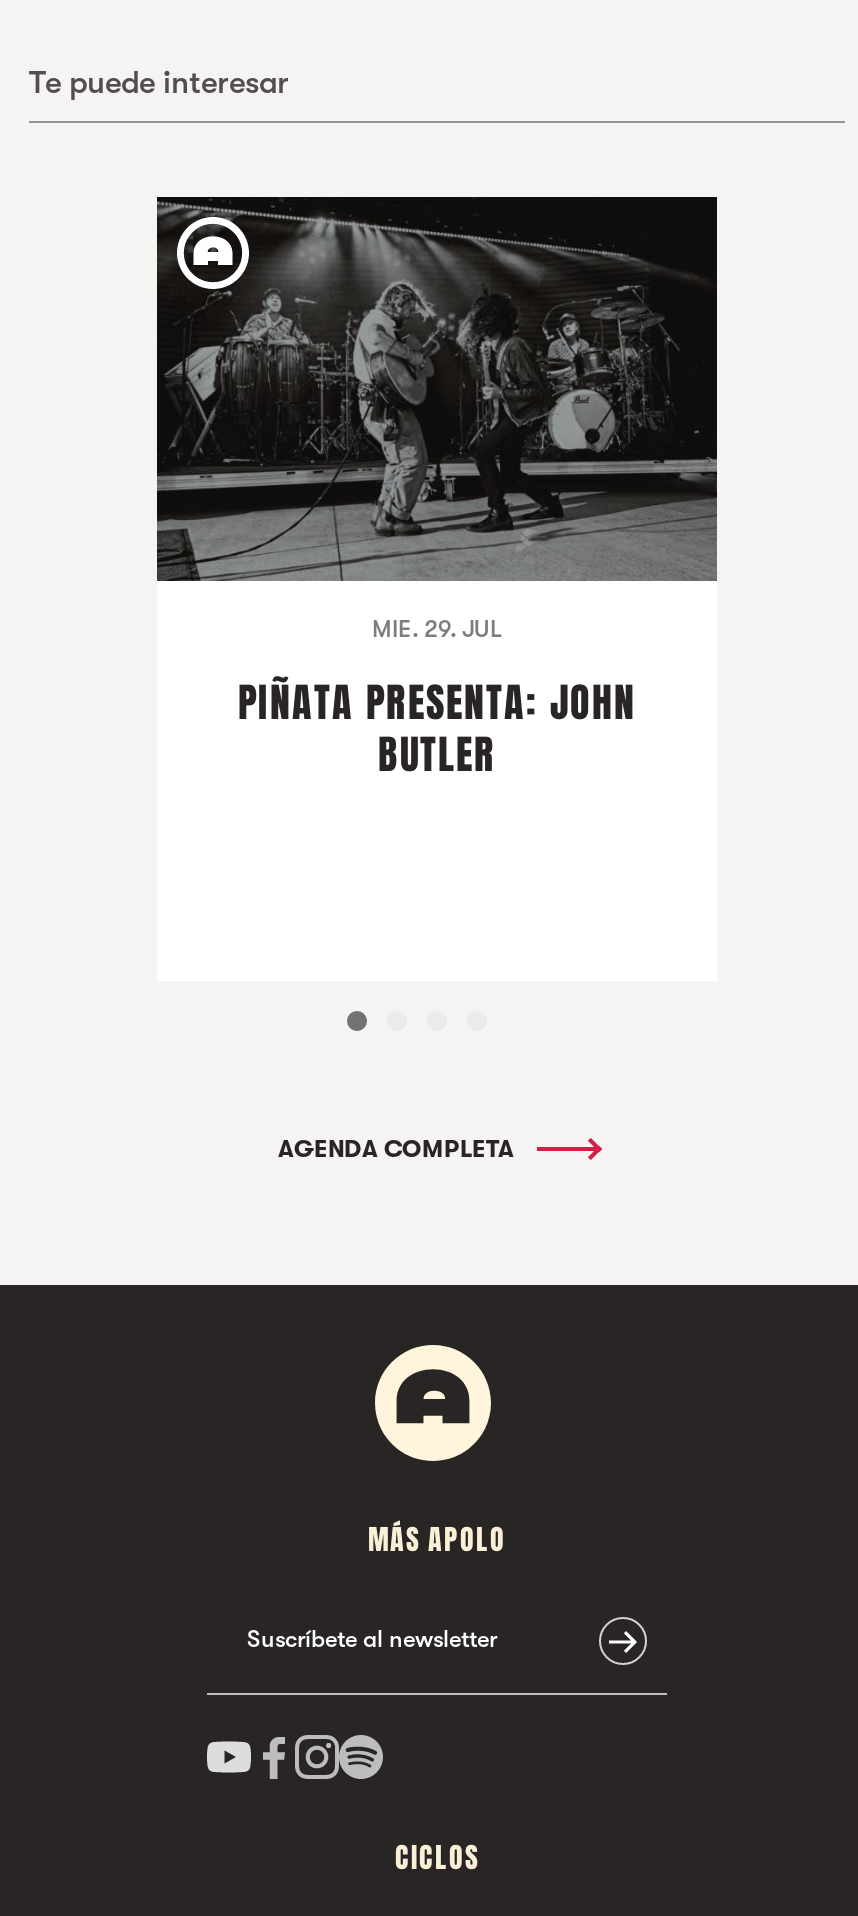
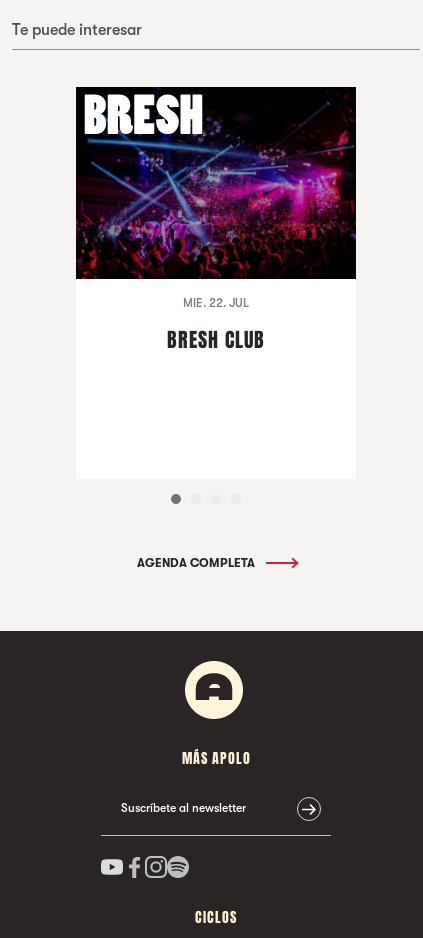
[157,201,719,643] [image] | MIE. 29. JUL -> [75,89,356,310] [image] | MIE. 22. JUL
[238,673,636,785] PIÑATA PRESENTA: JOHN | BUTLER -> [167,325,265,355] BRESH CLUB

